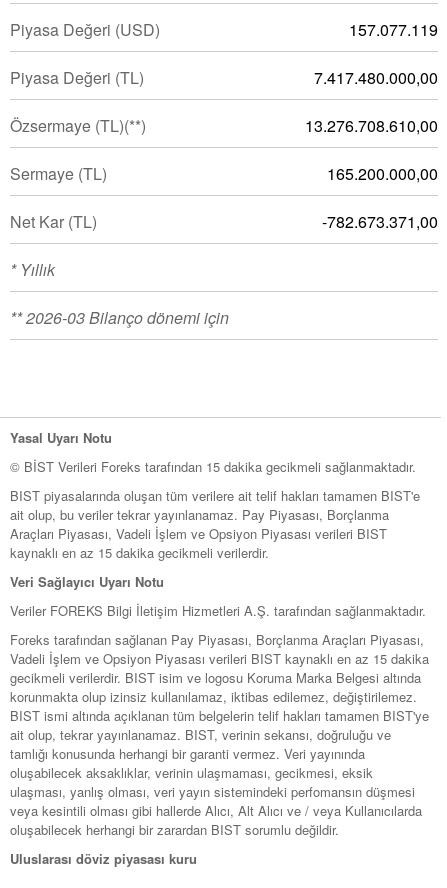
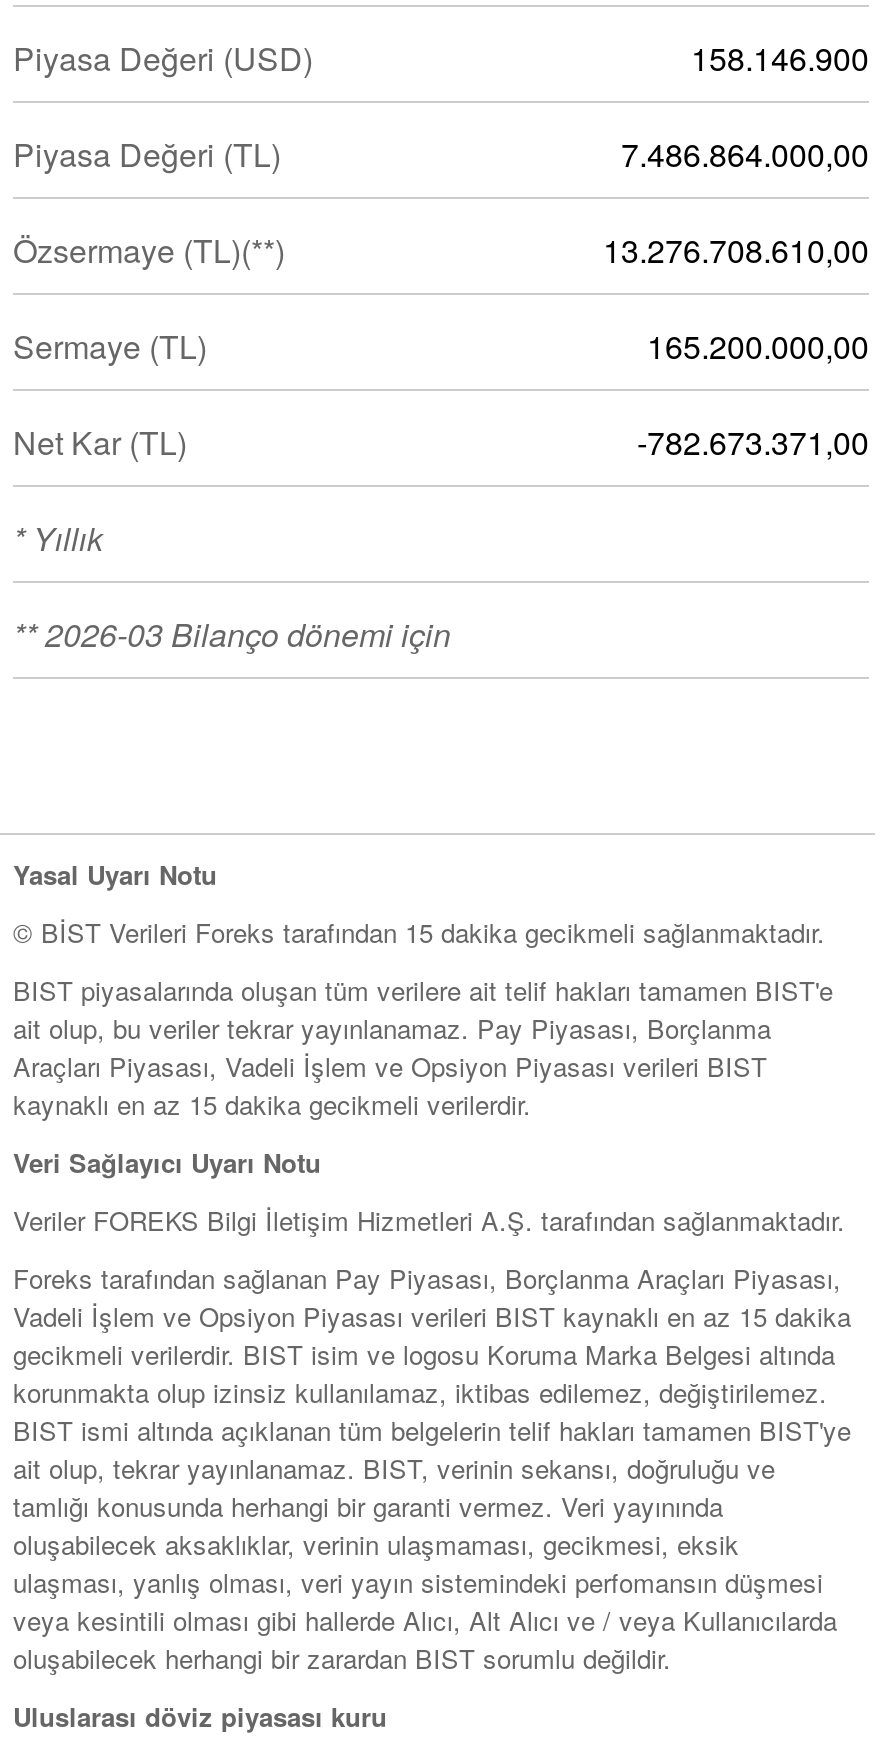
[349,18,438,41] 157.077.119 -> [691,35,869,81] 158.146.900
[314,66,438,89] 7.417.480.000,00 -> [621,131,869,177] 7.486.864.000,00

